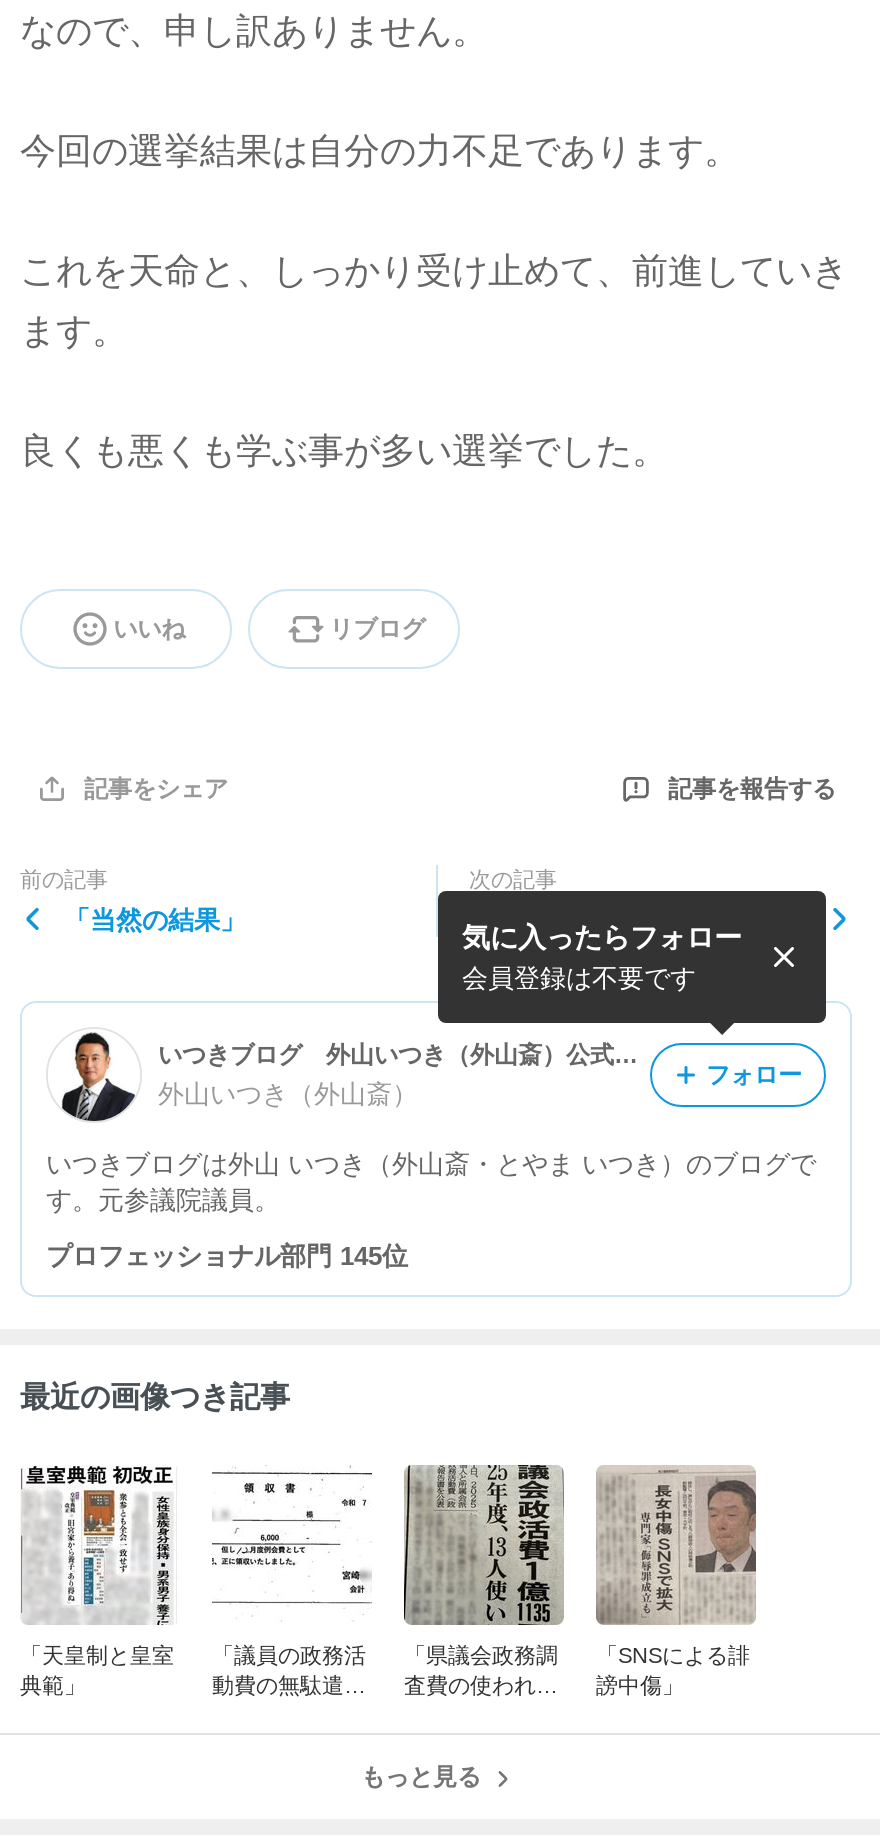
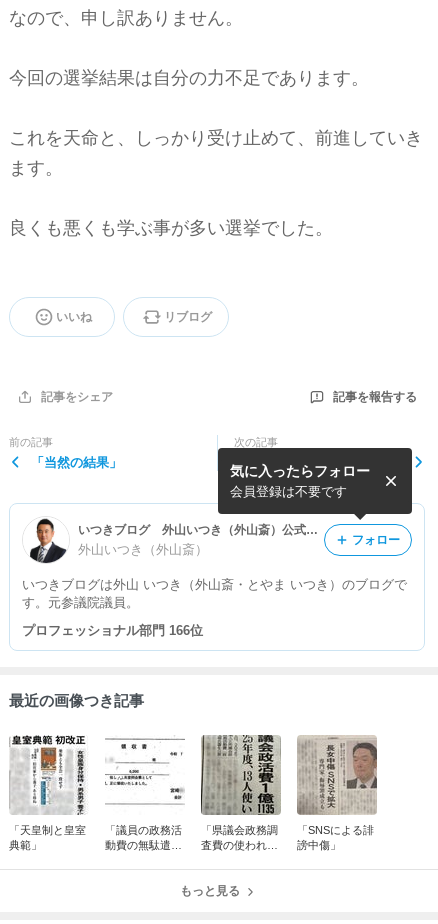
[46,1241,408,1271] プロフェッショナル部門 145位 -> [22,623,203,638] プロフェッショナル部門 166位

